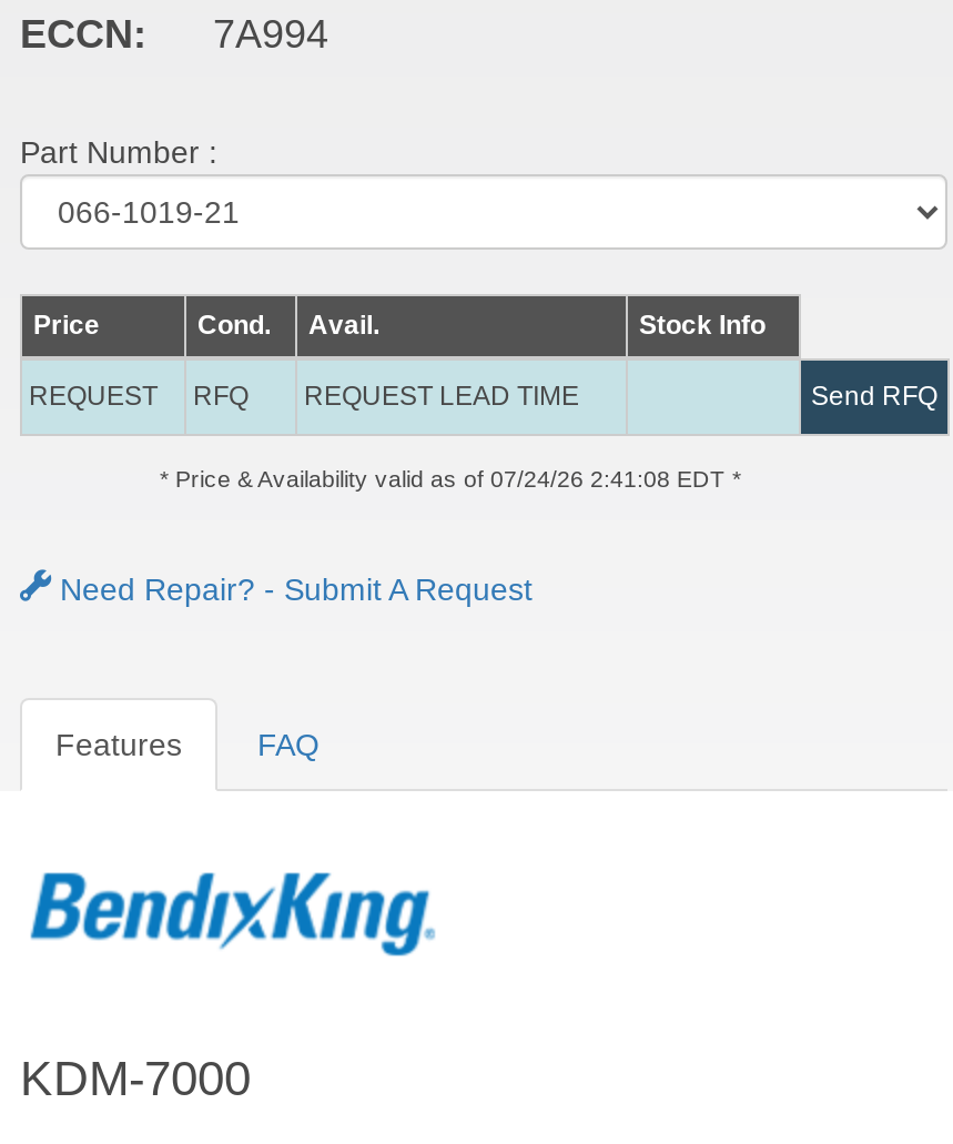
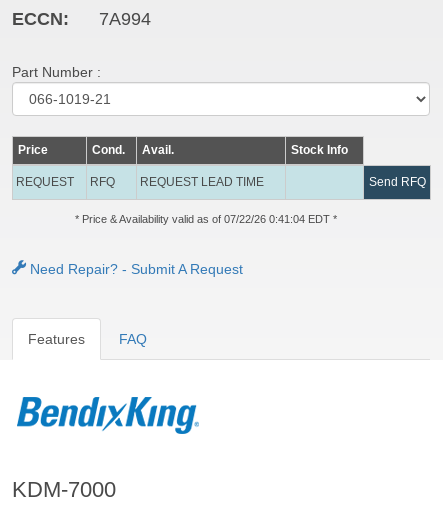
[160,465,741,492] * Price & Availability valid as of 07/24/26 2:41:08 EDT * -> [75,213,337,225] * Price & Availability valid as of 07/22/26 0:41:04 EDT *

